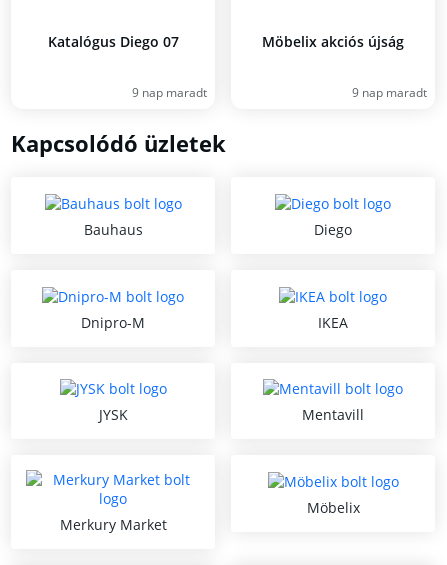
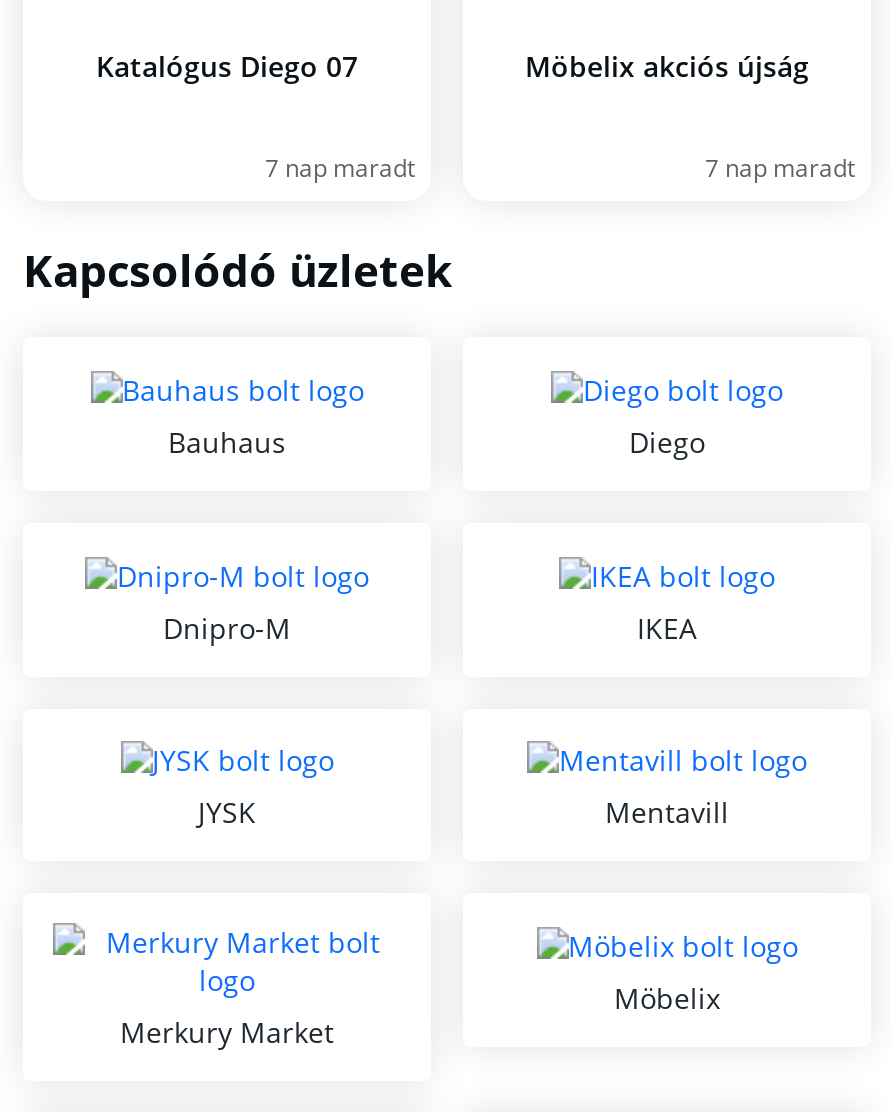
[132,84,207,101] 9 nap maradt -> [265,151,415,185] 7 nap maradt
[352,84,427,101] 9 nap maradt -> [705,151,855,185] 7 nap maradt

